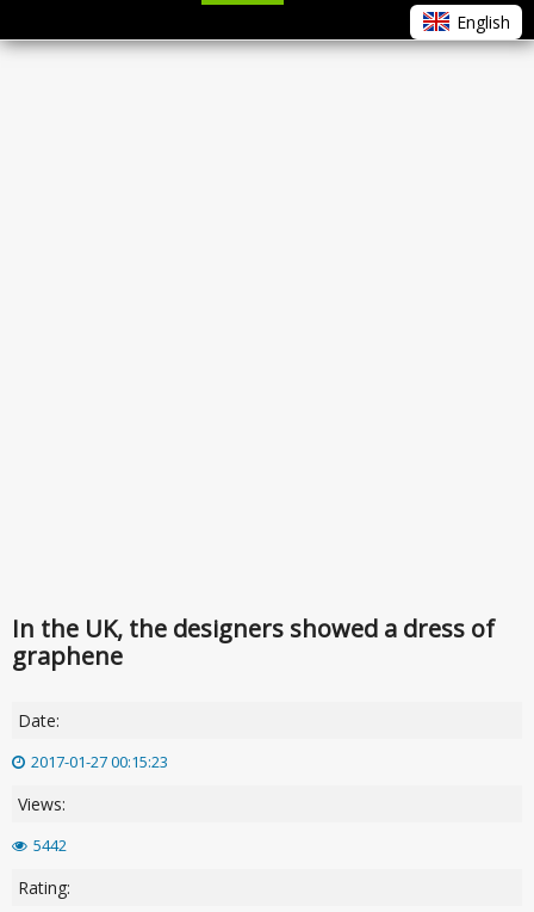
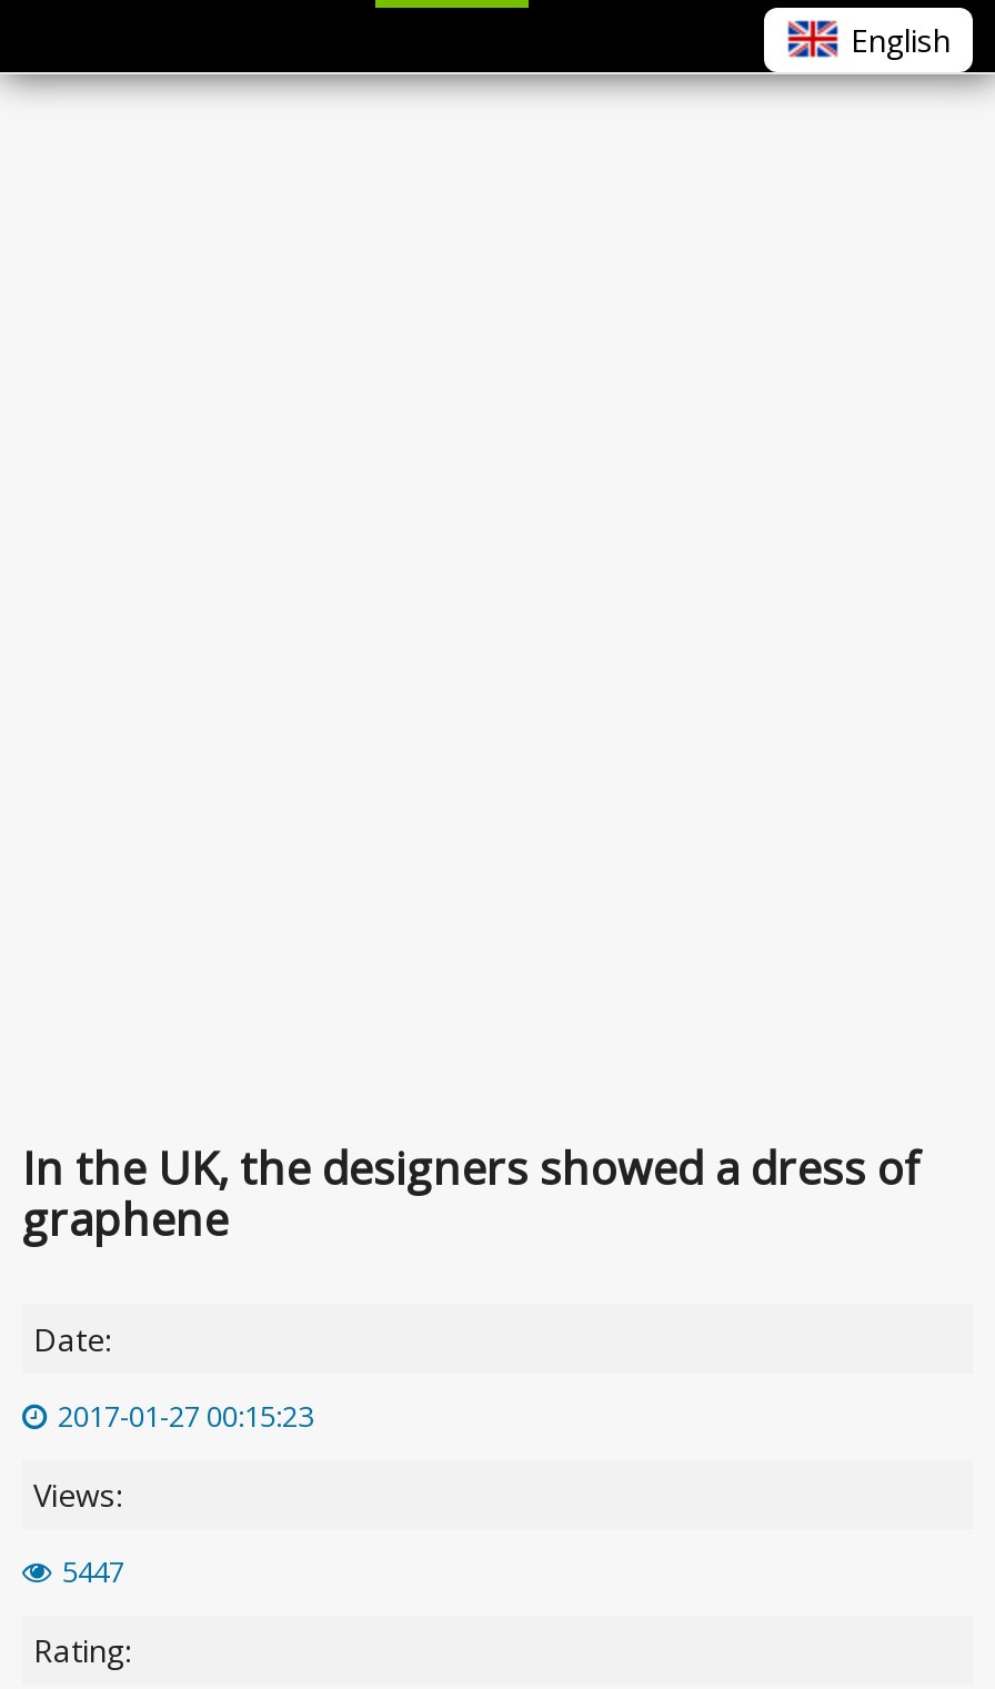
[33,834,67,856] 5442 -> [62,1551,124,1591] 5447

